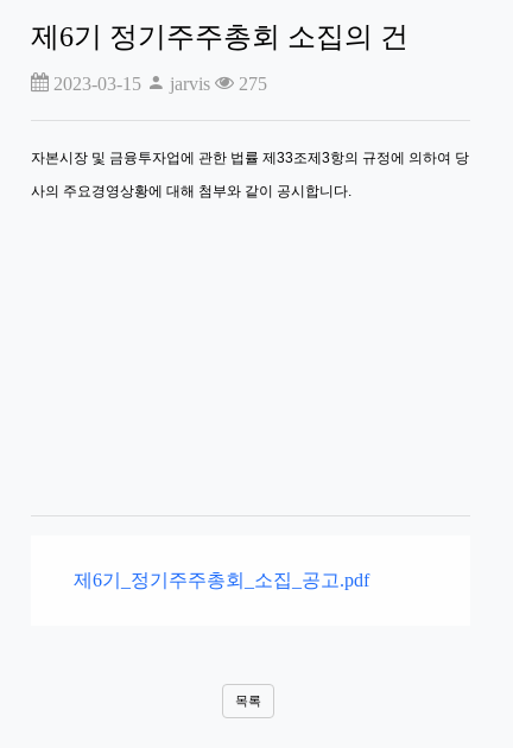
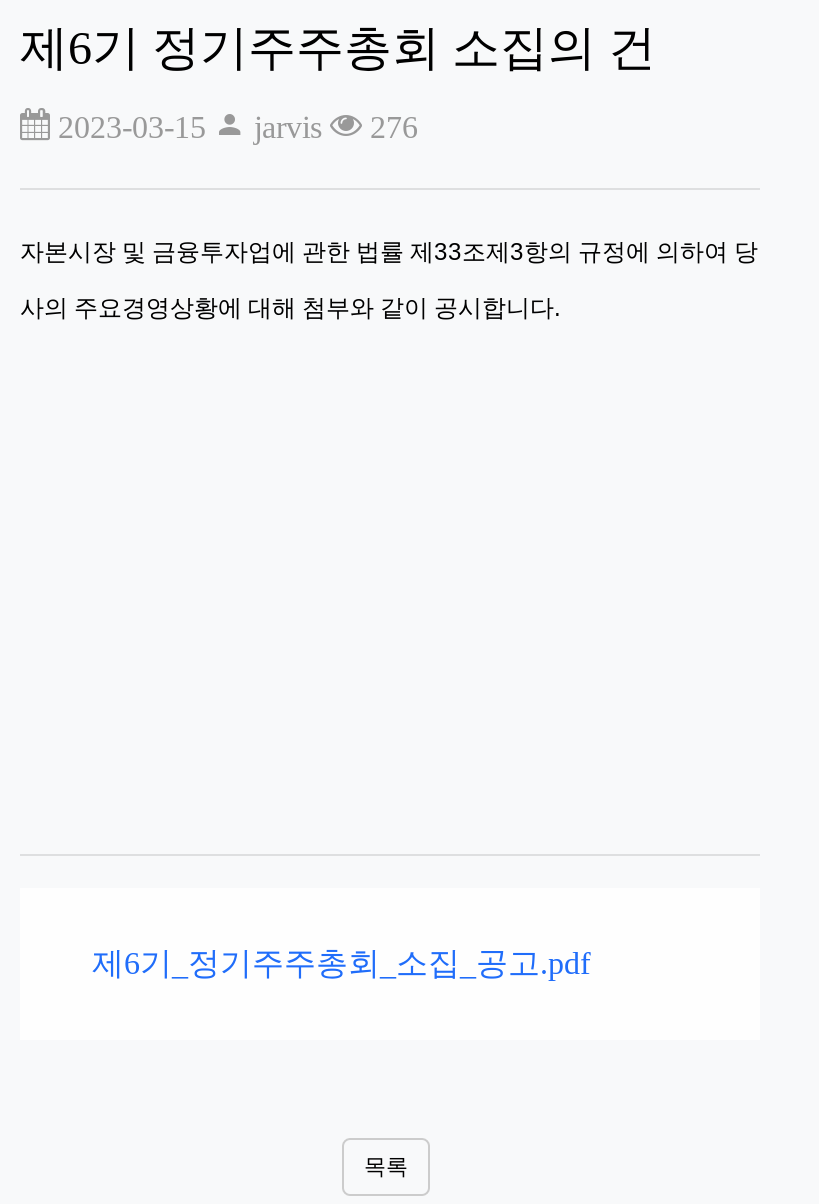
[49,74,267,94] 2023-03-15 jarvis 275 -> [50,110,418,144] 2023-03-15 jarvis 276

